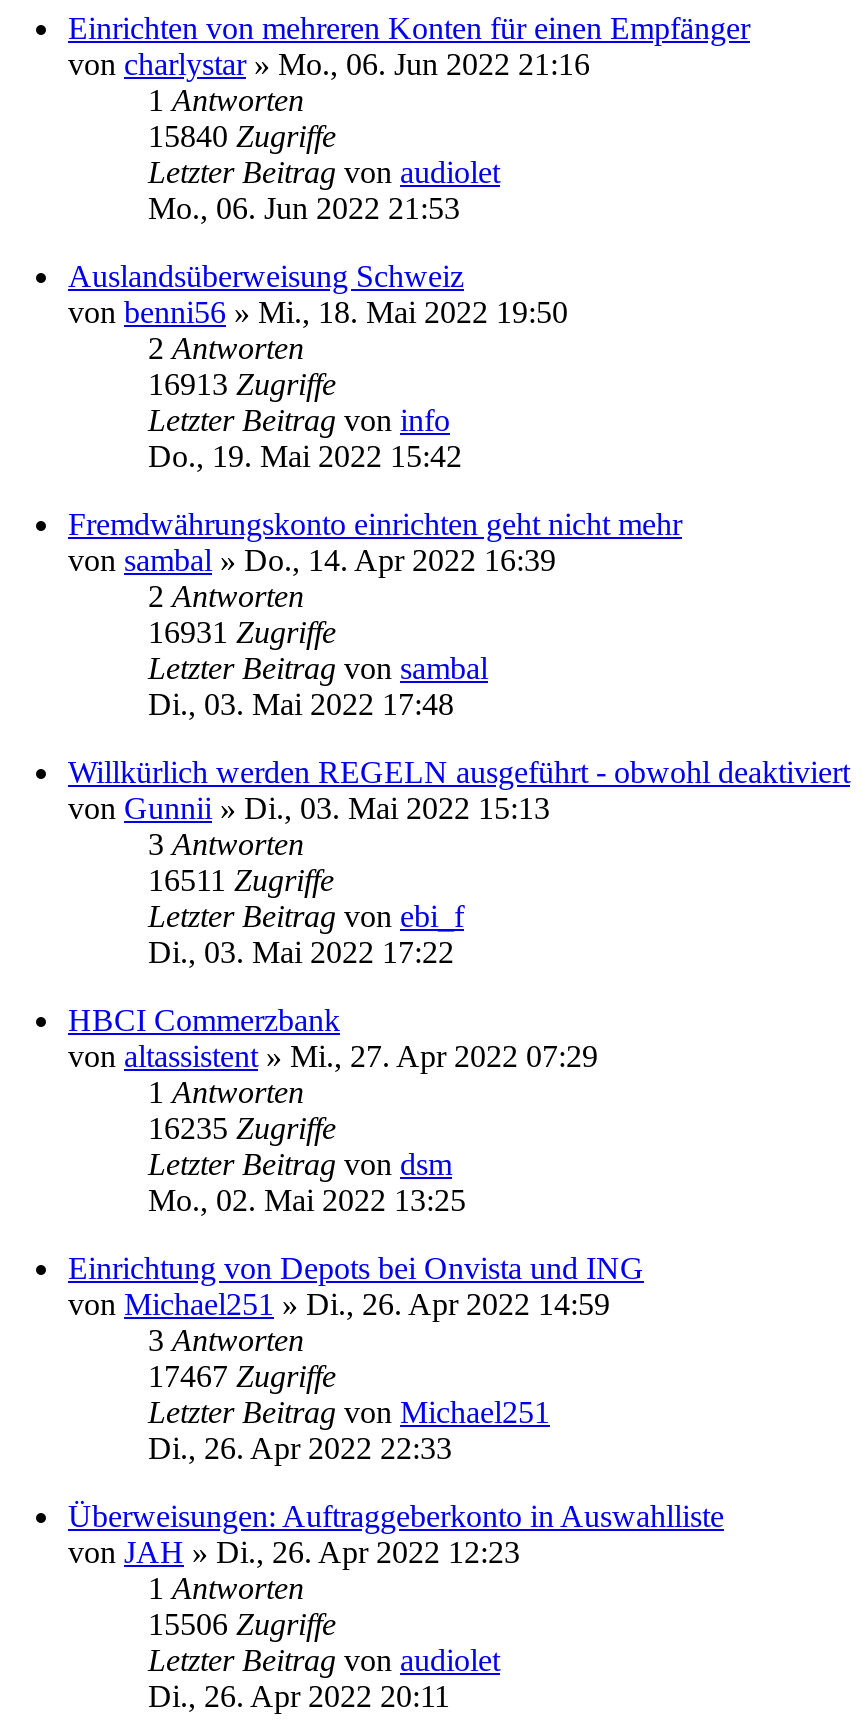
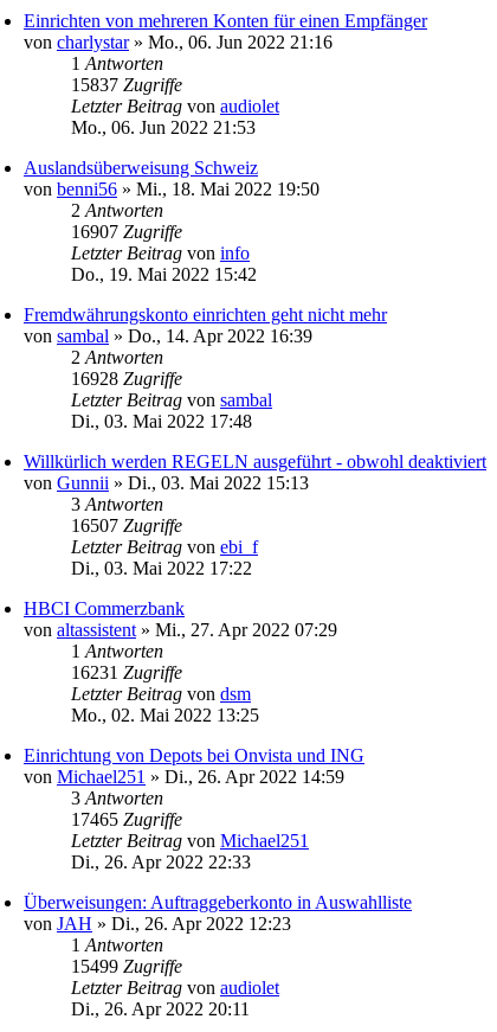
[148,119,336,153] 15840 Zugriffe -> [71,75,182,95] 15837 Zugriffe
[148,367,336,401] 16913 Zugriffe -> [71,221,182,242] 16907 Zugriffe
[148,615,336,649] 16931 Zugriffe -> [71,368,182,389] 16928 Zugriffe
[148,863,334,897] 16511 Zugriffe -> [71,515,182,535] 16507 Zugriffe
[148,1111,336,1145] 16235 Zugriffe -> [71,662,182,682] 16231 Zugriffe
[148,1359,336,1393] 17467 Zugriffe -> [71,809,182,829] 17465 Zugriffe
[148,1607,336,1641] 15506 Zugriffe -> [71,956,182,976] 15499 Zugriffe

